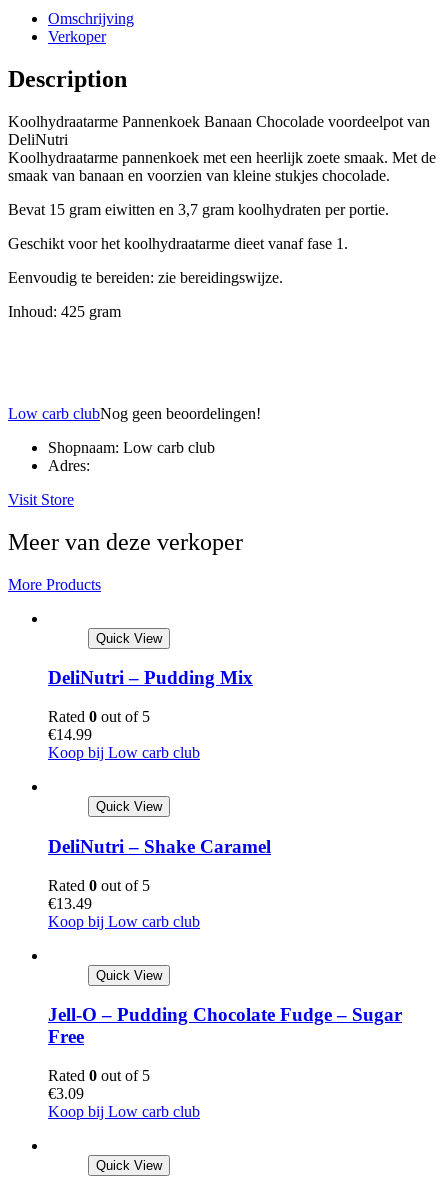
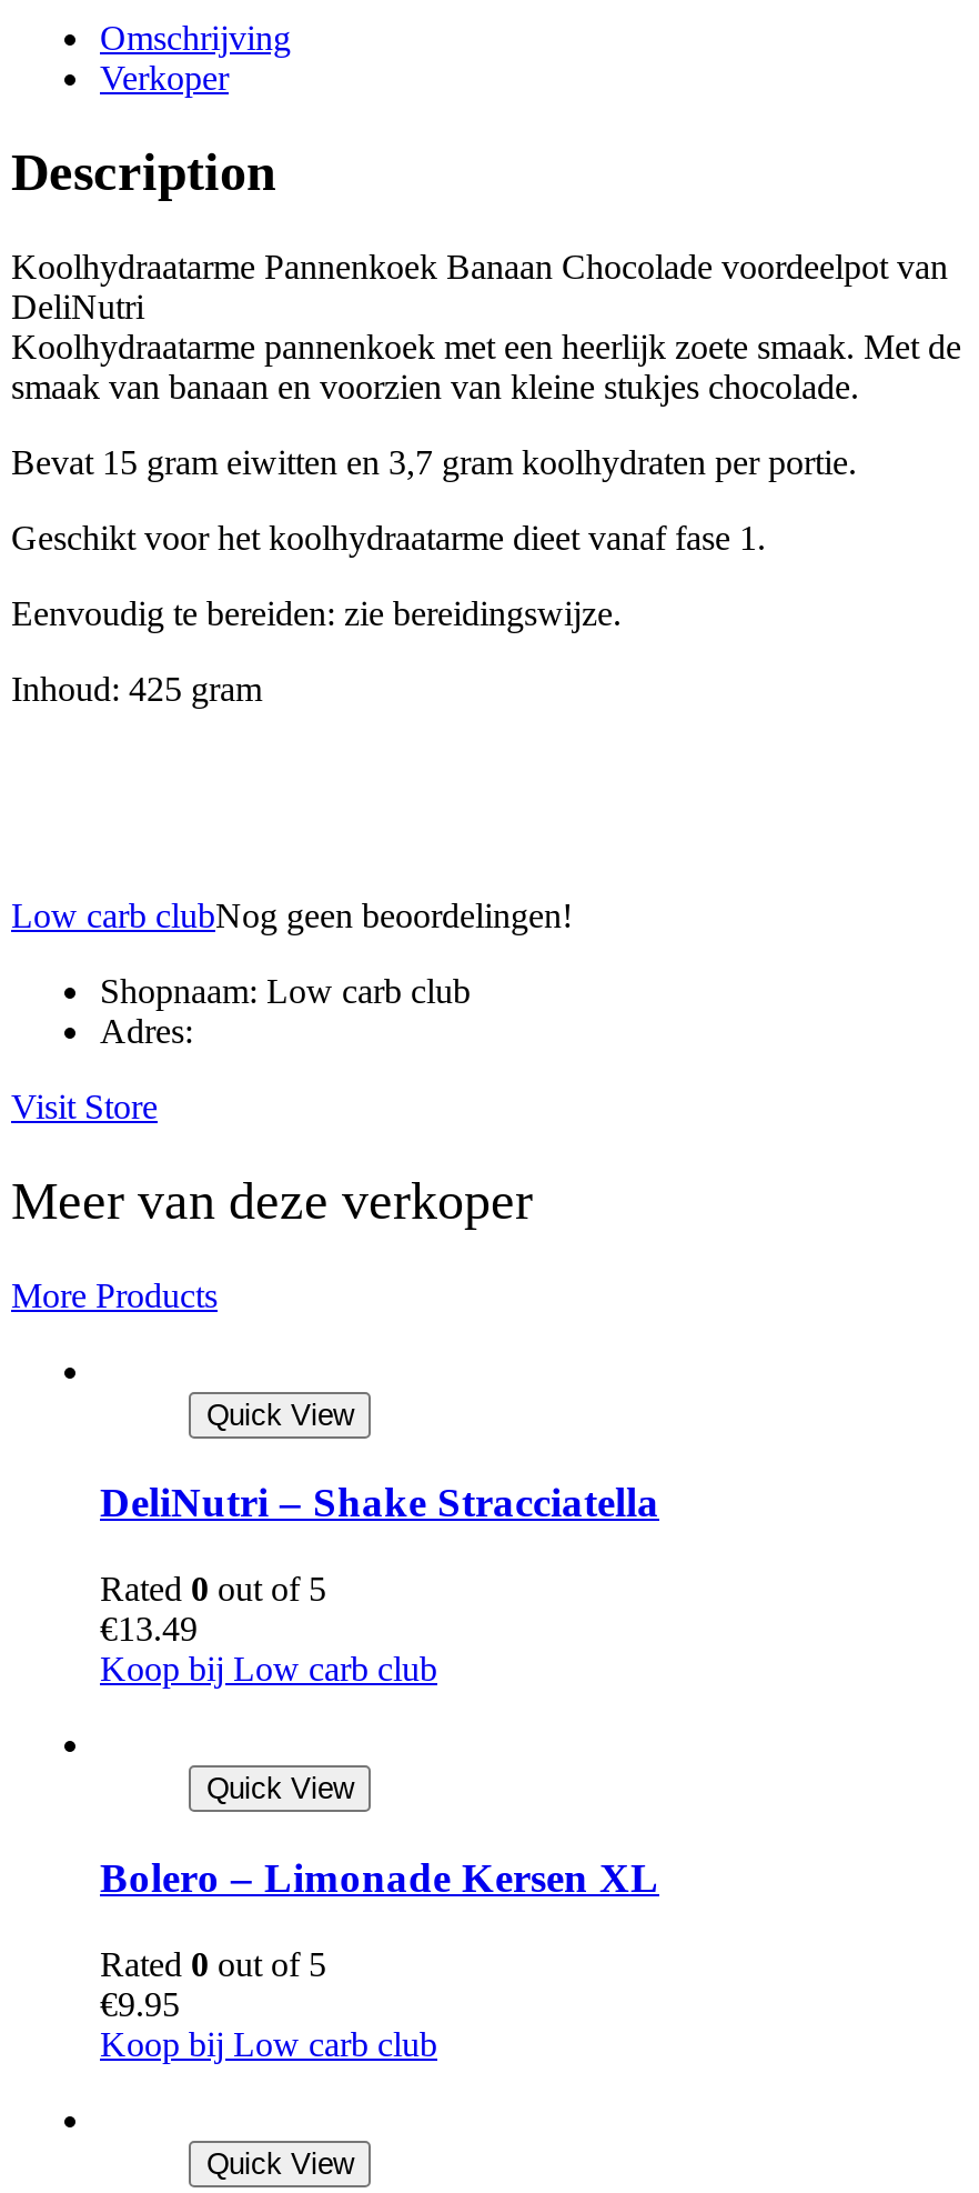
[48,667,271,857] DeliNutri – Pudding Mix | Rated 0 out of 5 | €14.99 | Koop bij Low carb club | Quick View | DeliNutri – Shake Caramel -> [100,1480,659,1526] DeliNutri – Shake Stracciatella
[48,1004,402,1047] Jell-O – Pudding Chocolate Fudge – Sugar | Free -> [100,1854,659,1901] Bolero – Limonade Kersen XL
[48,1085,84,1102] €3.09 -> [100,1984,180,2022] €9.95

